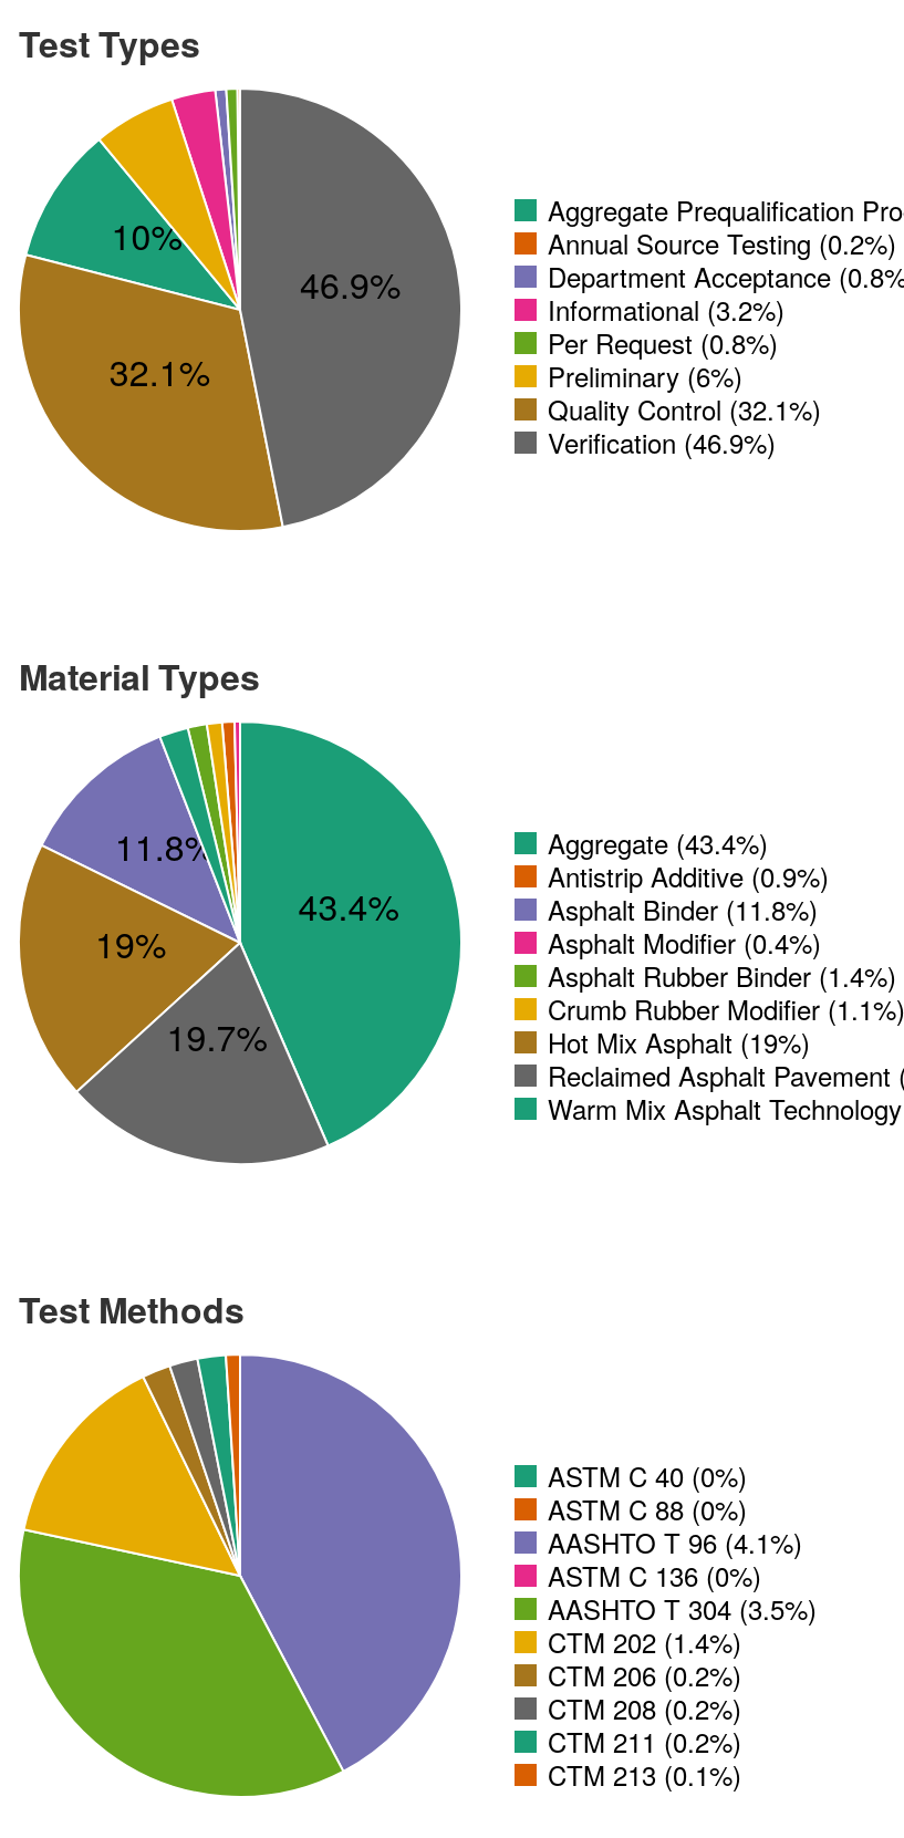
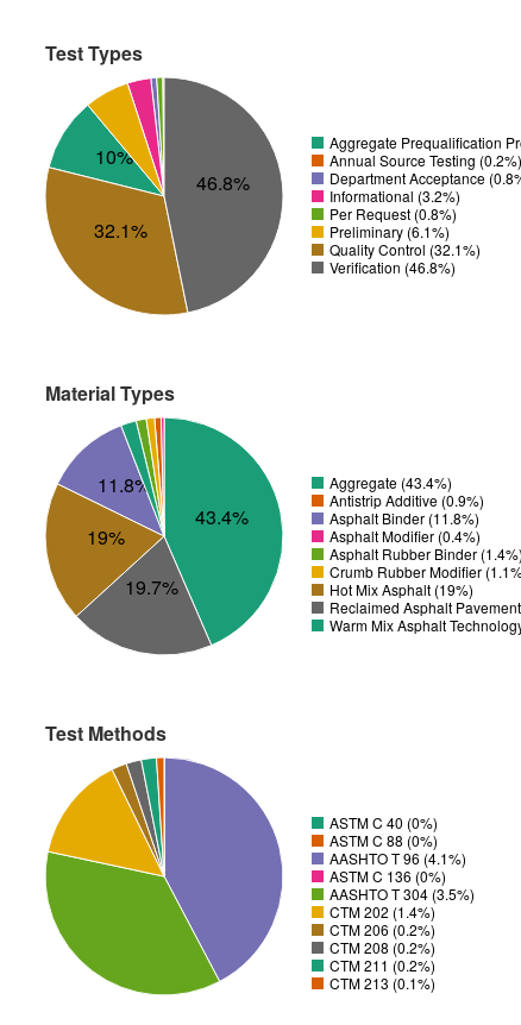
[300,258,401,309] 46.9% -> [197,169,250,196] 46.8%
[548,356,742,395] Preliminary (6%) -> [329,221,450,241] Preliminary (6.1%)
[548,423,776,461] Verification (46.9%) -> [329,257,456,277] Verification (46.8%)

